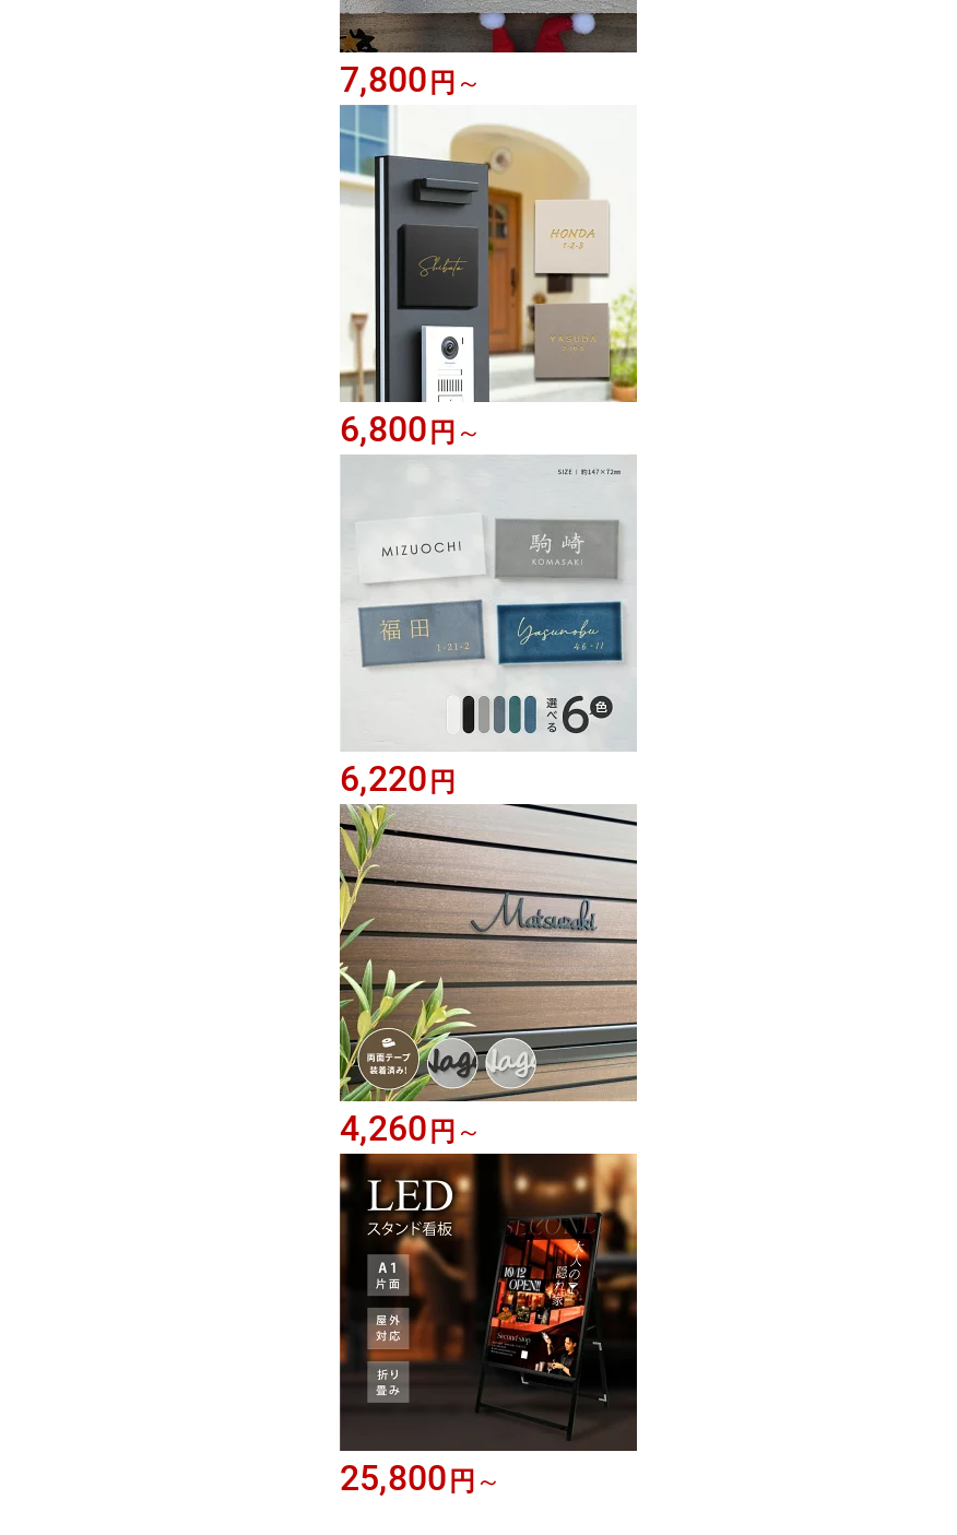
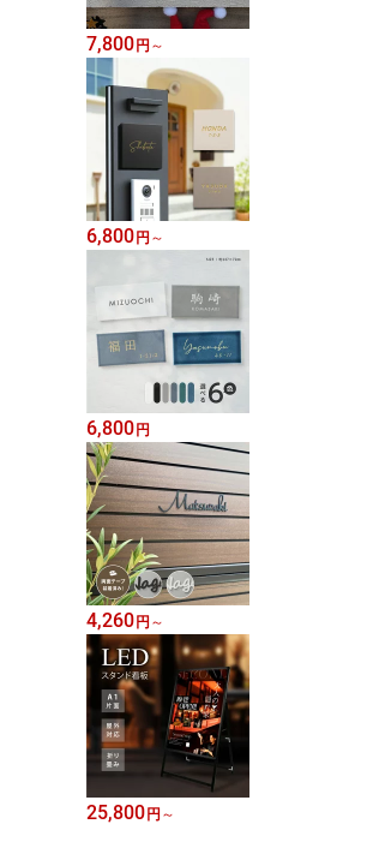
[340,758,456,800] 6,220円 -> [86,417,150,440] 6,800円

